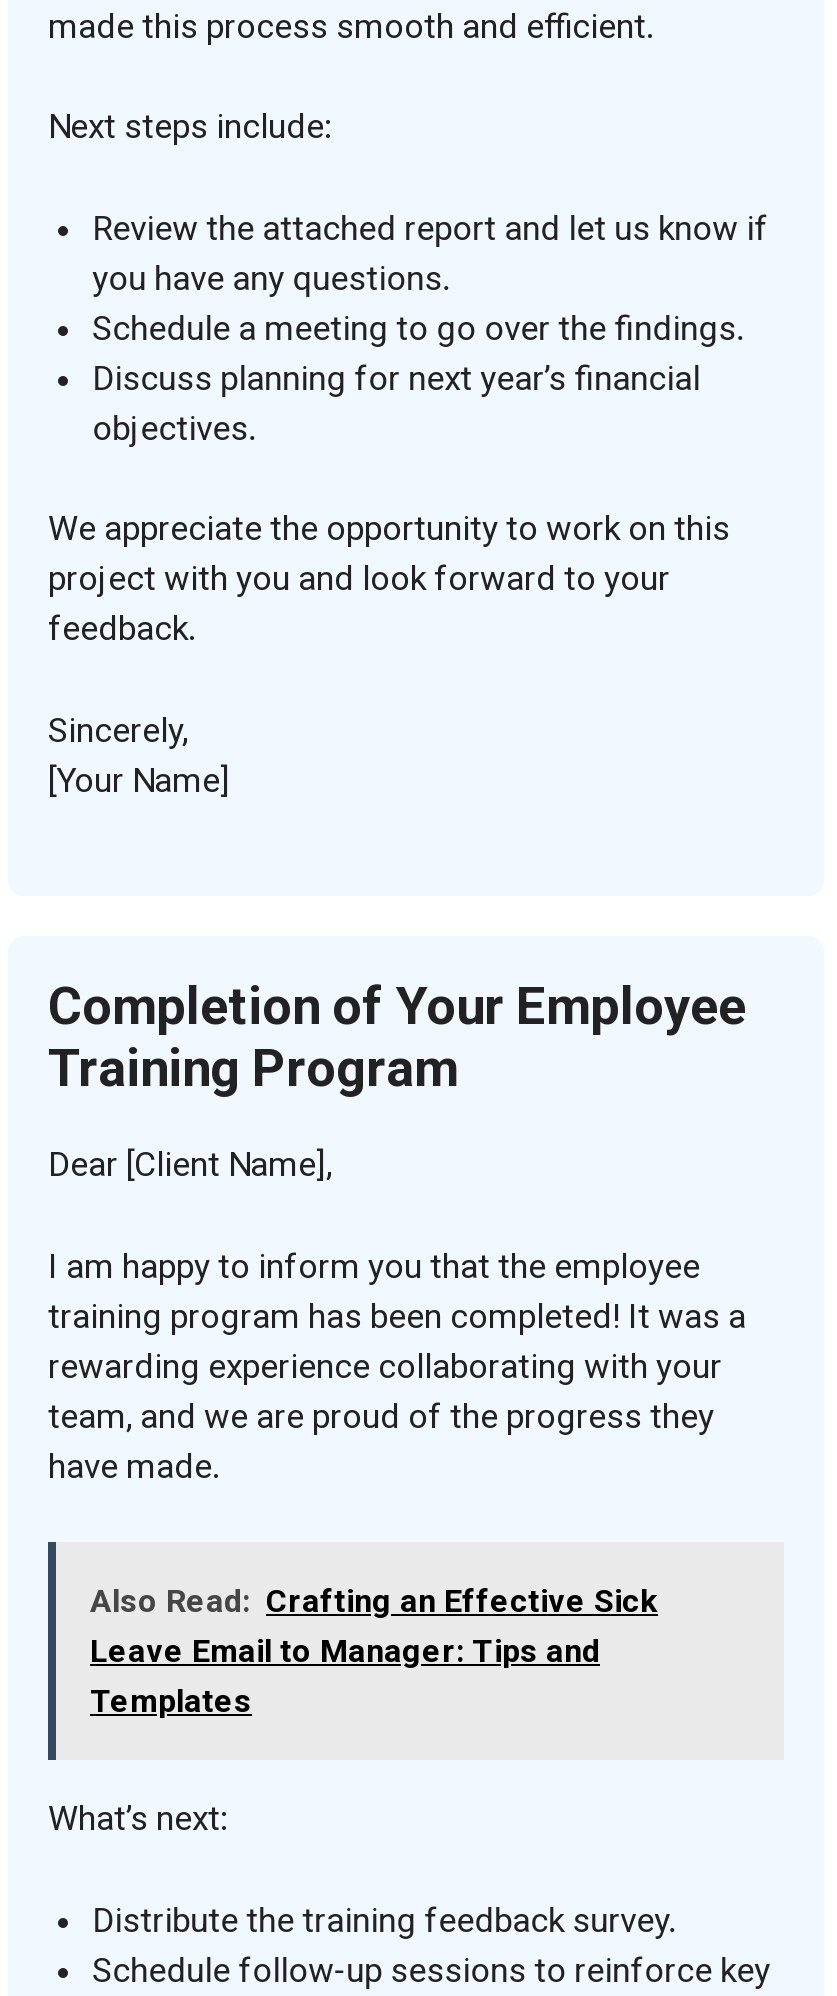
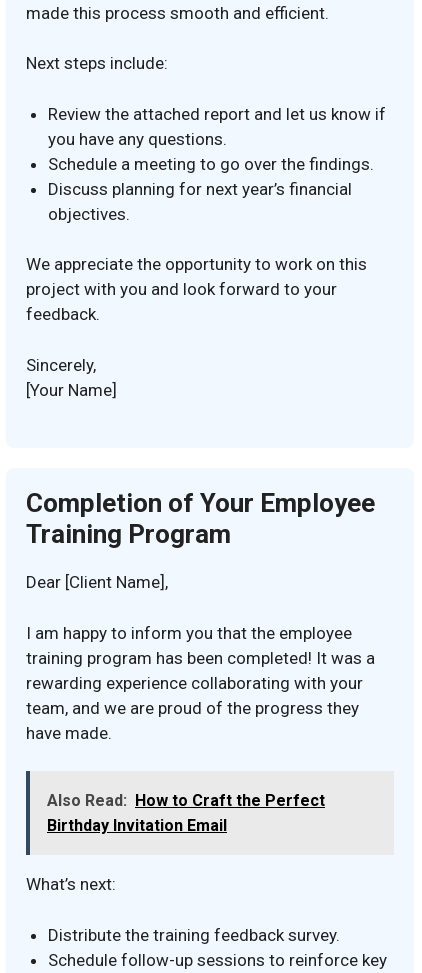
[90,1582,658,1720] Also Read: Crafting an Effective Sick | Leave Email to Manager: Tips and | Templates -> [47,791,325,835] Also Read: How to Craft the Perfect | Birthday Invitation Email

